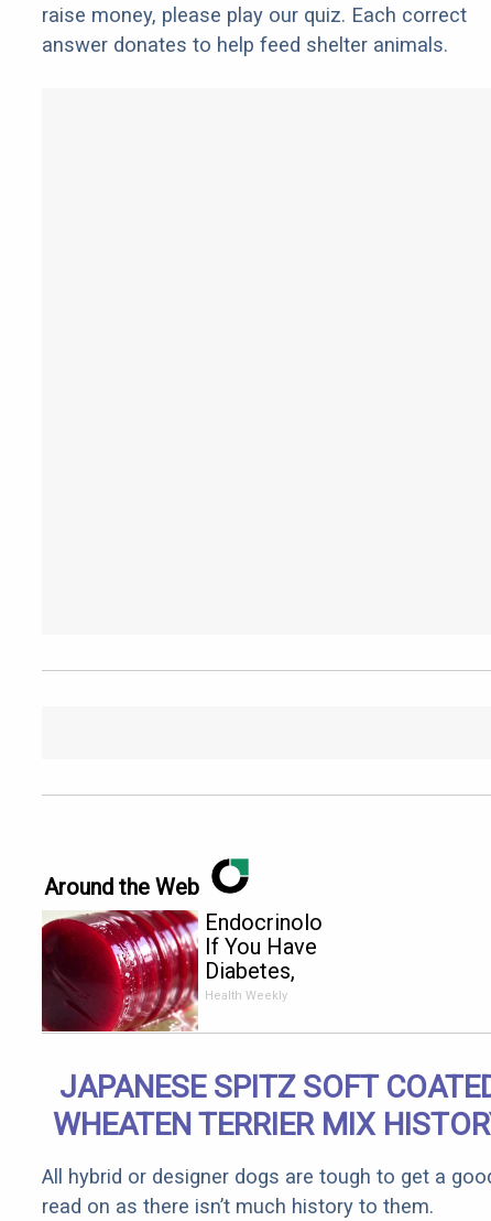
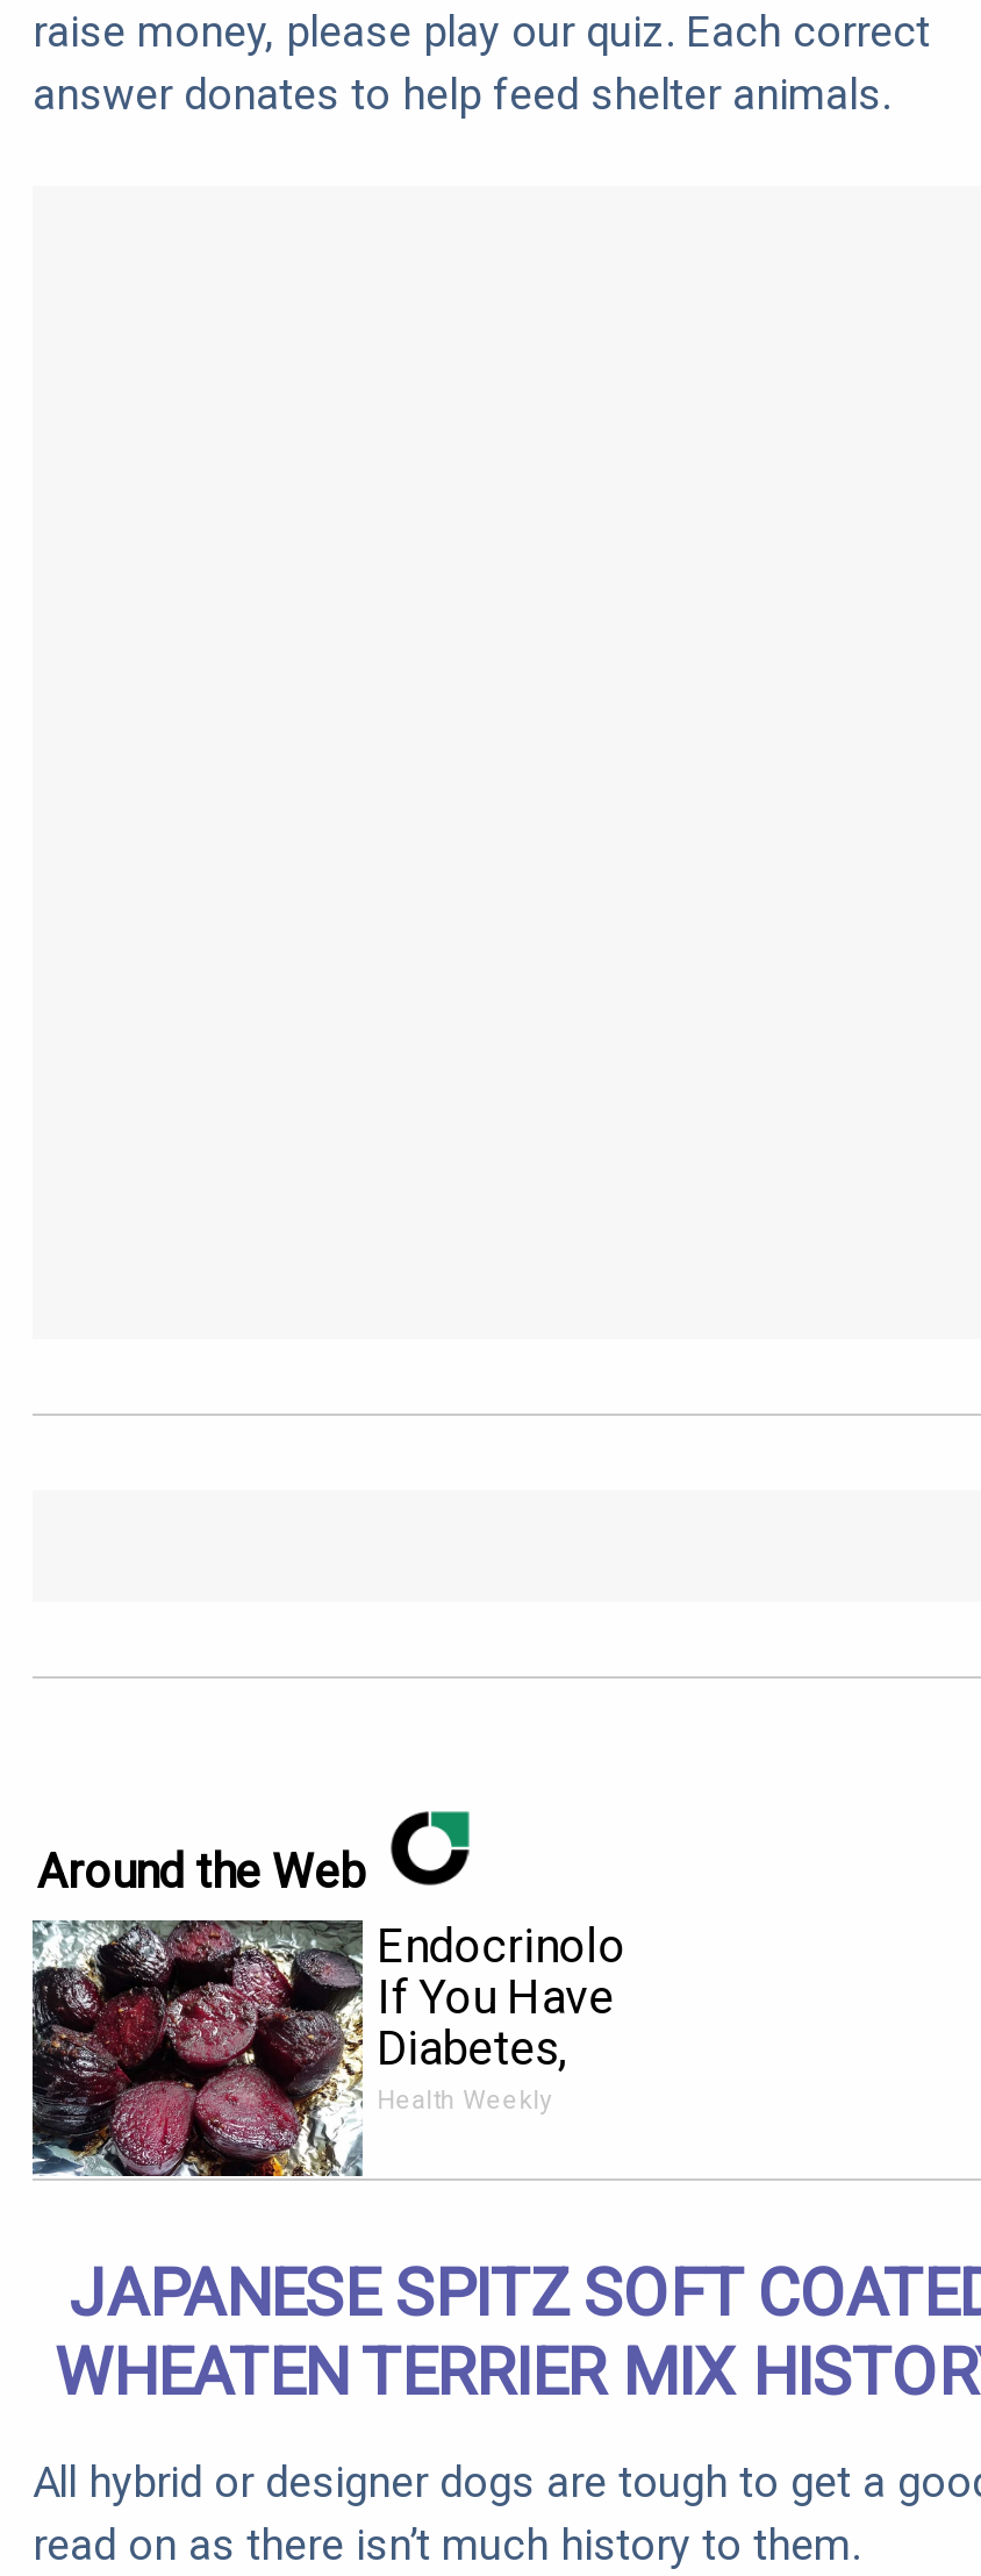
[41,909,199,1033] [image] -> [30,1918,365,2178] [image]

